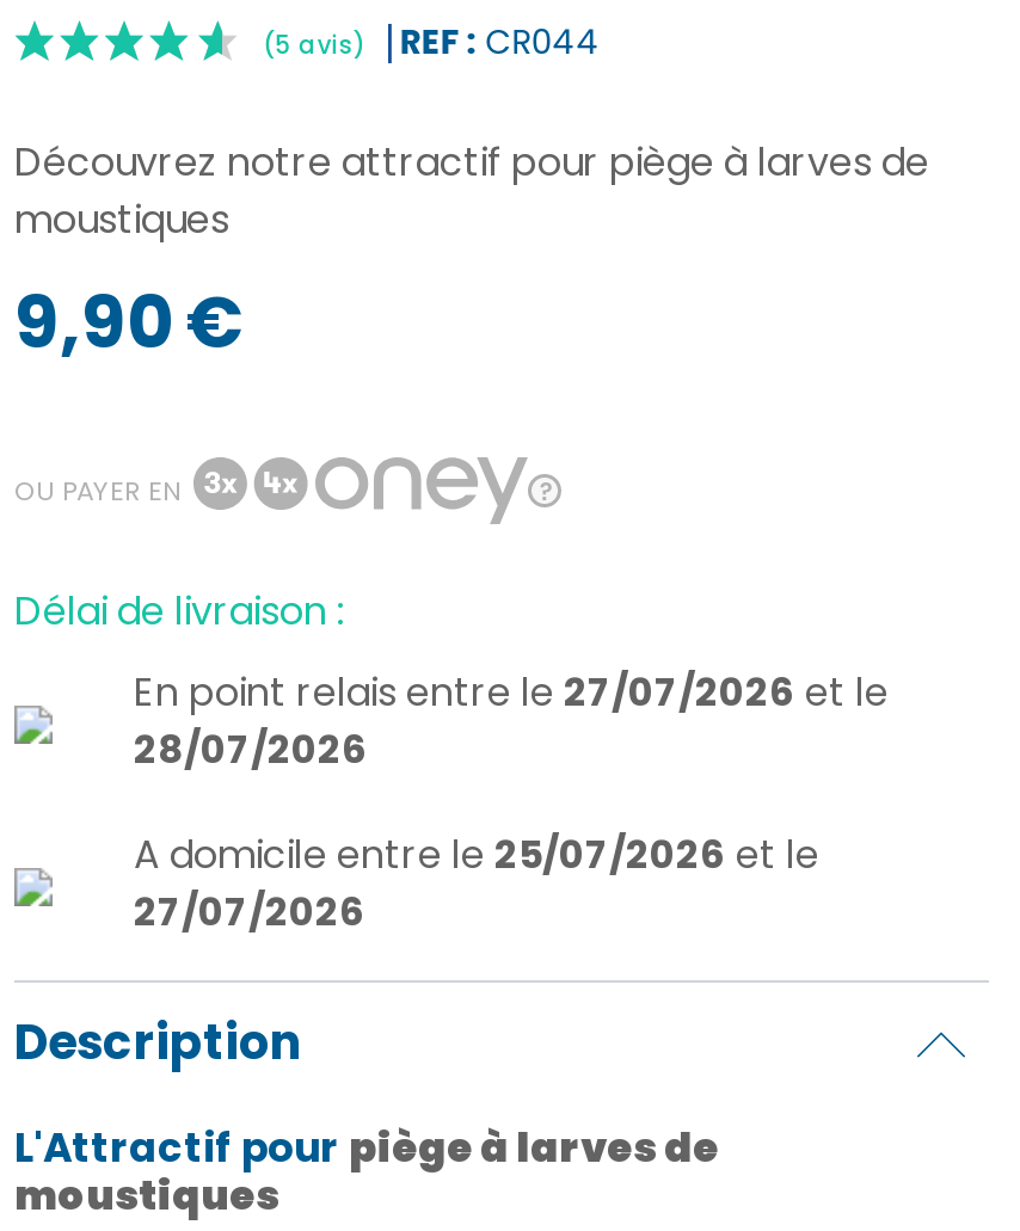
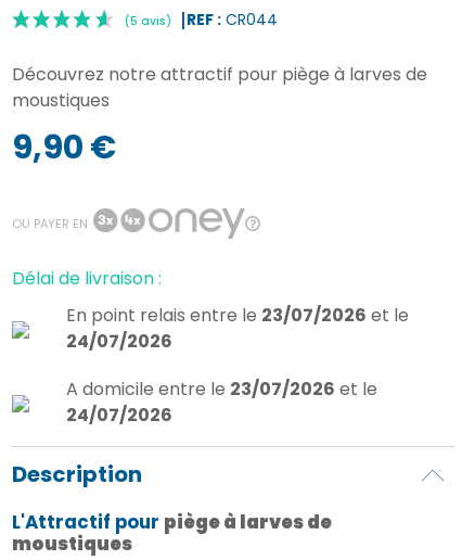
[134,666,889,720] En point relais entre le 27/07/2026 et le -> [66,303,409,328] En point relais entre le 23/07/2026 et le
[134,723,368,778] 28/07/2026 -> [66,329,172,354] 24/07/2026
[134,828,819,883] A domicile entre le 25/07/2026 et le -> [66,377,377,402] A domicile entre le 23/07/2026 et le
[134,885,365,940] 27/07/2026 -> [66,403,172,428] 24/07/2026

